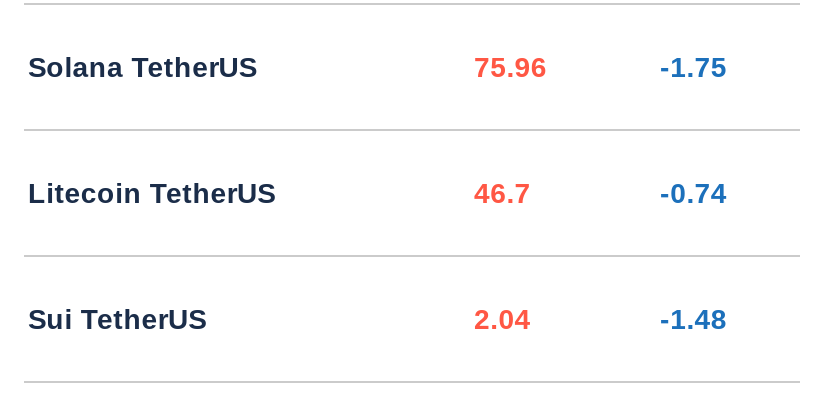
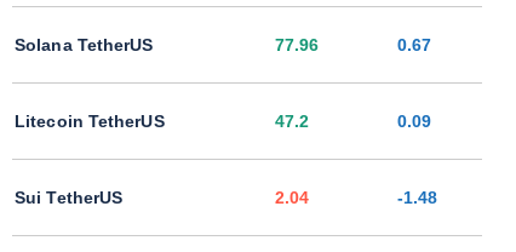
[474,51,547,83] 75.96 -> [275,35,319,55] 77.96
[660,51,727,83] -1.75 -> [397,35,432,55] 0.67
[474,177,531,209] 46.7 -> [275,112,309,131] 47.2
[660,177,727,209] -0.74 -> [397,112,432,131] 0.09

